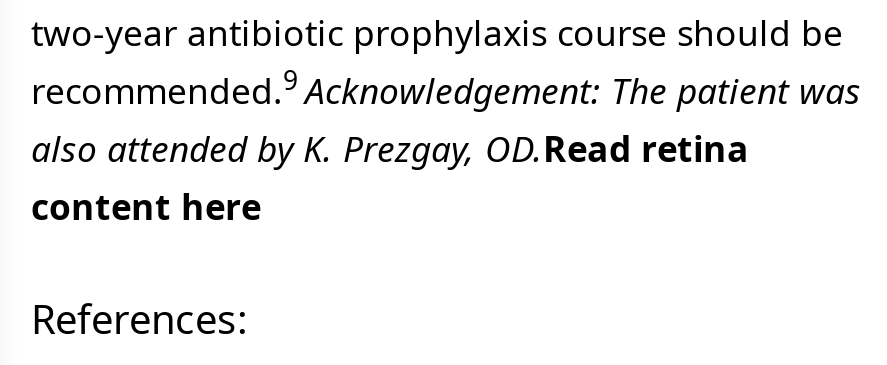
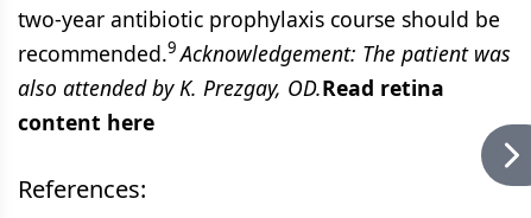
none -> [480,123,527,187] [image]

